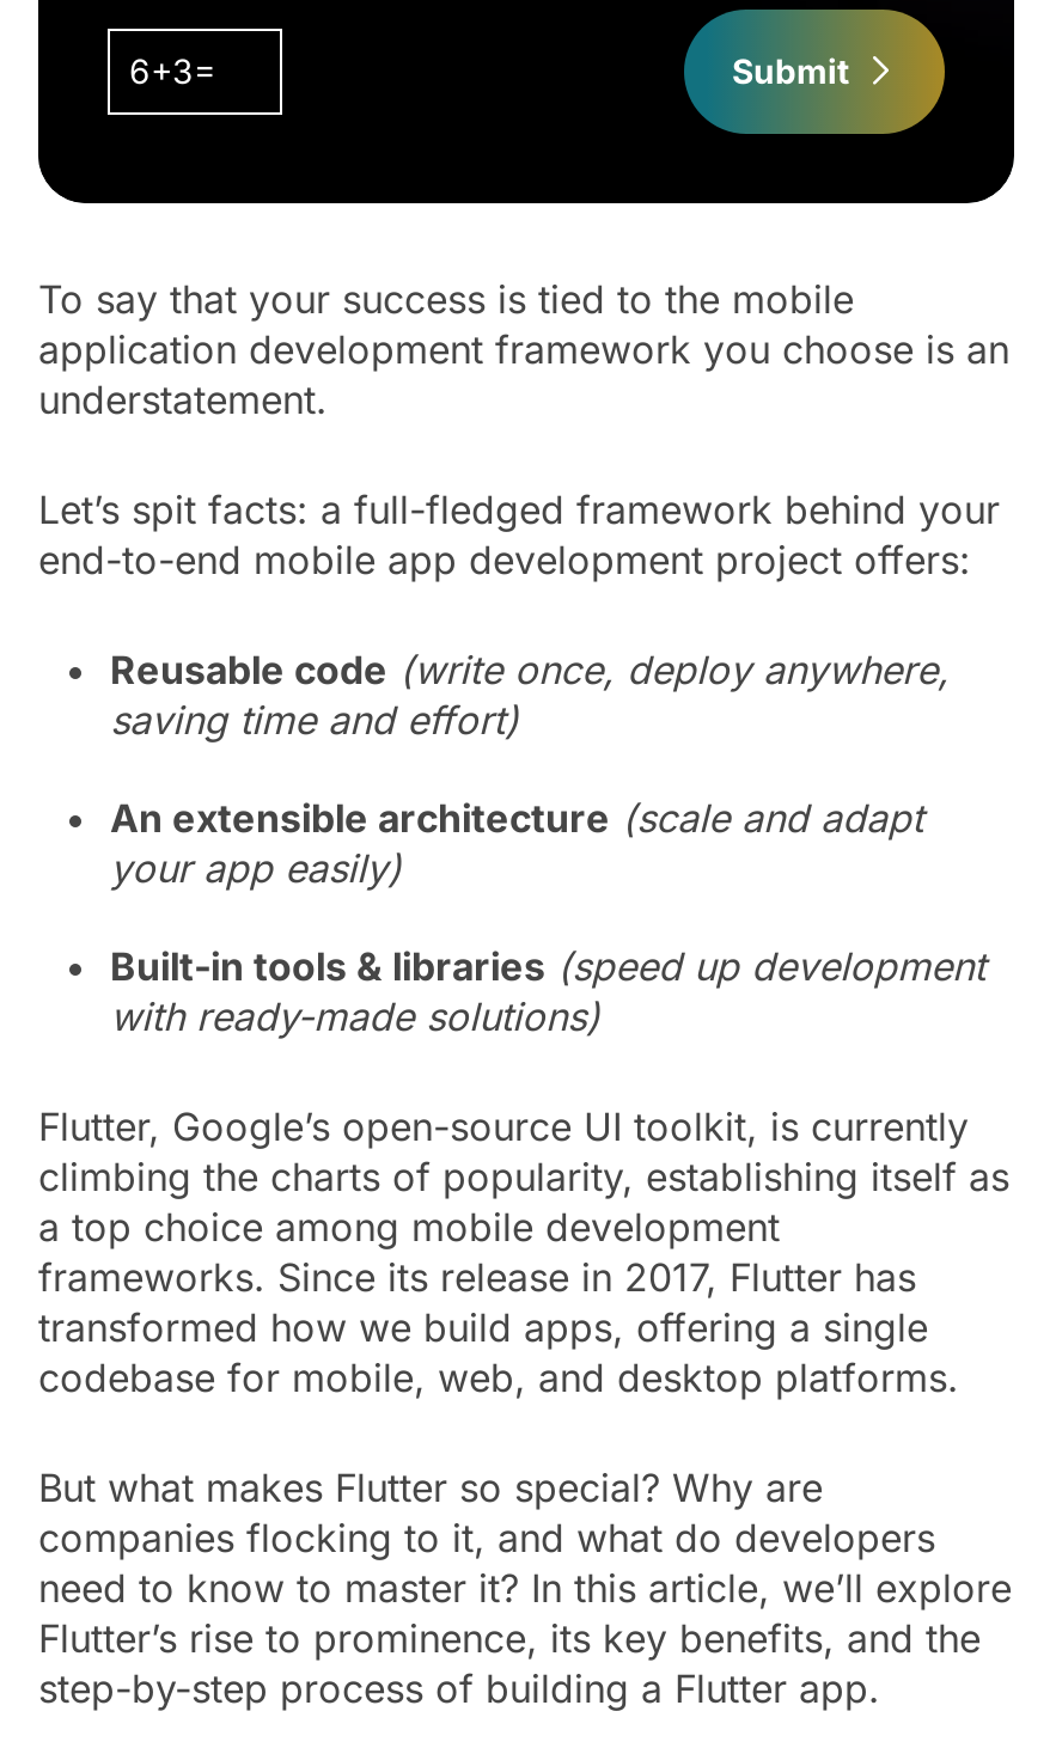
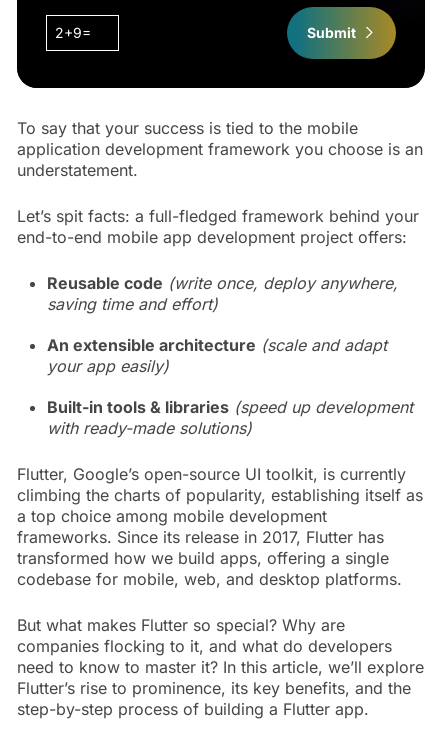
[129,50,215,91] 6+3= -> [55,24,91,41] 2+9=

